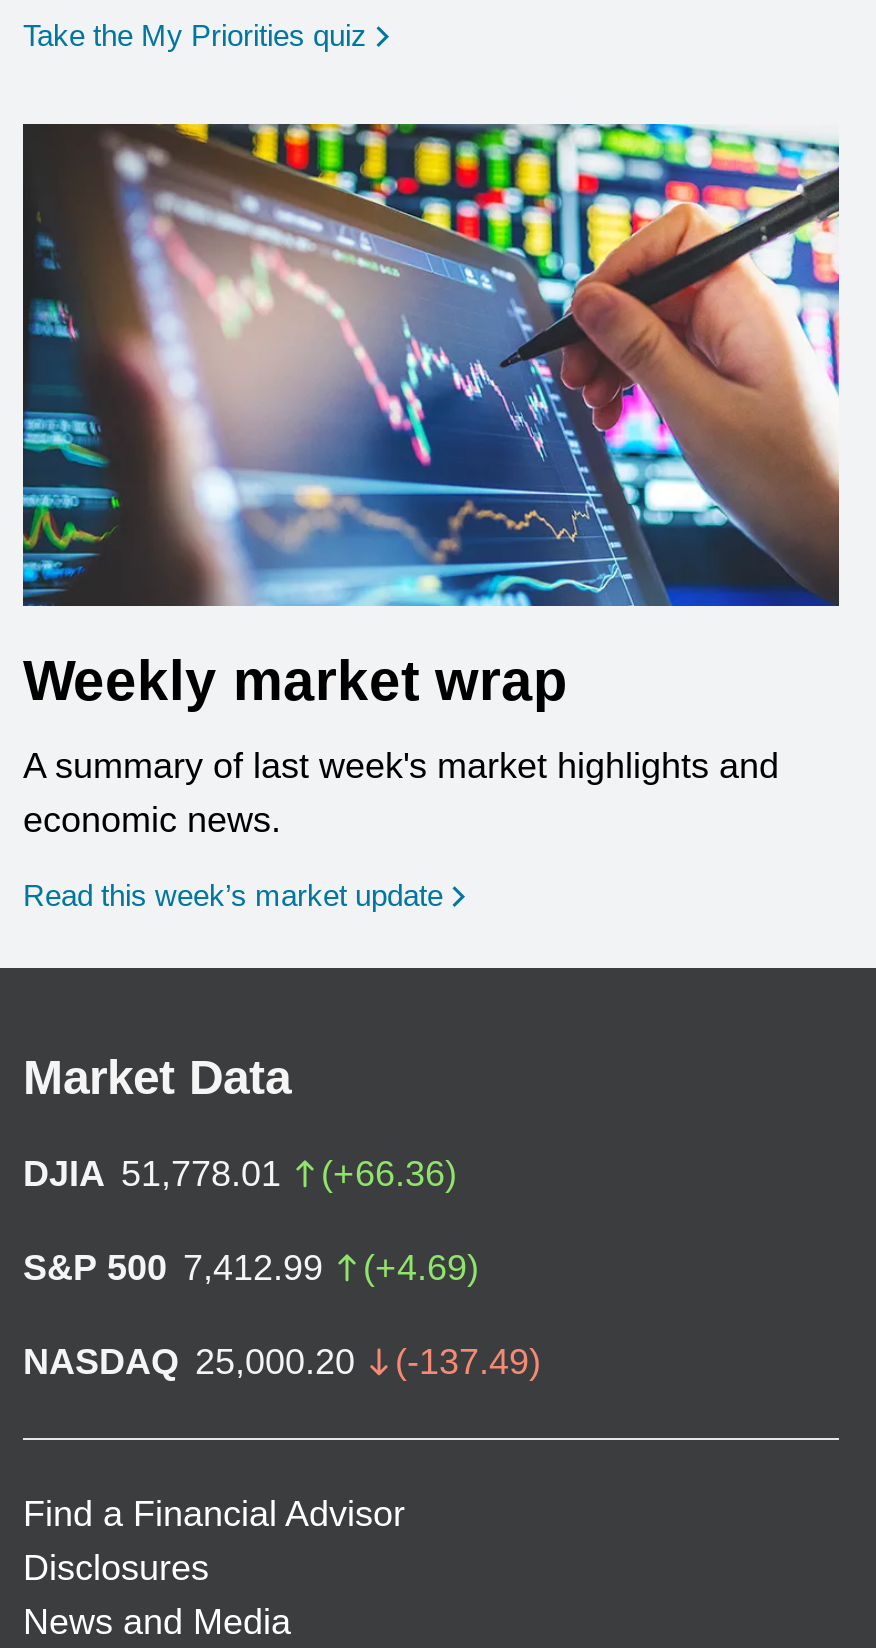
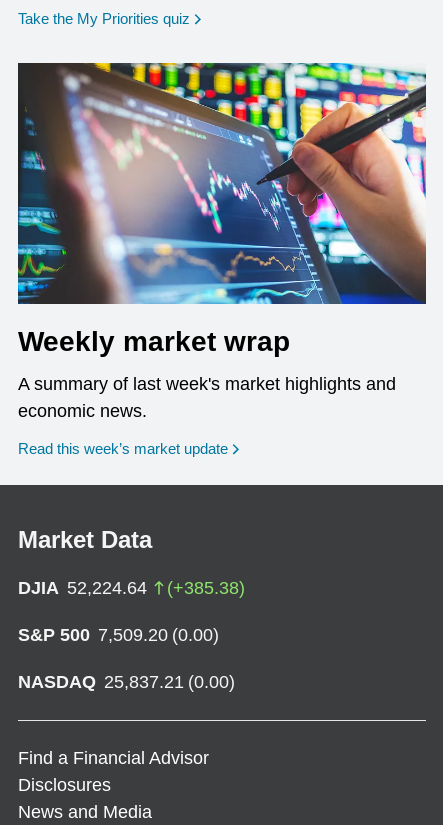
[23,1154,457,1194] DJIA 51,778.01 | (+66.36) -> [18,578,245,598] DJIA 52,224.64 | (+385.38)
[23,1248,479,1288] S&P 500 7,412.99 | (+4.69) -> [18,625,219,645] S&P 500 7,509.20 (0.00)
[23,1342,541,1382] NASDAQ 25,000.20 | (-137.49) -> [18,672,235,692] NASDAQ 25,837.21 (0.00)

